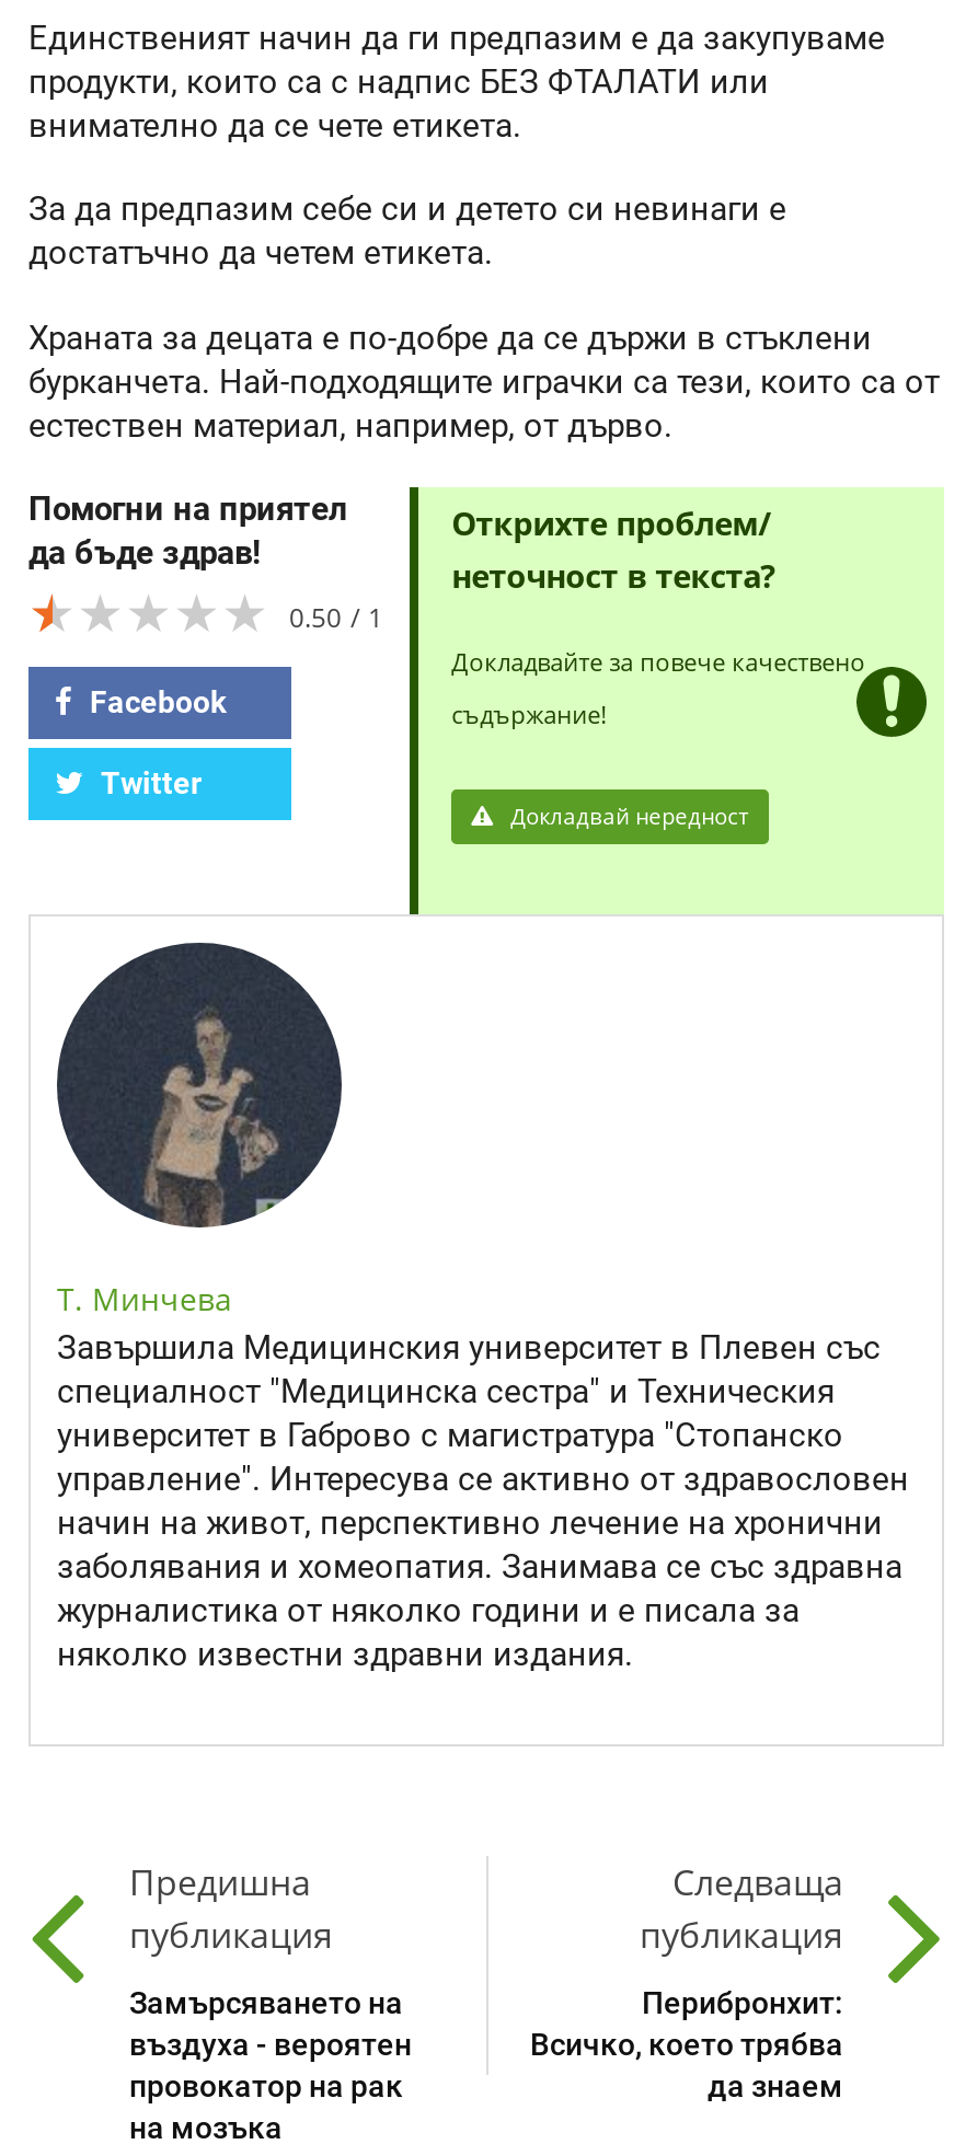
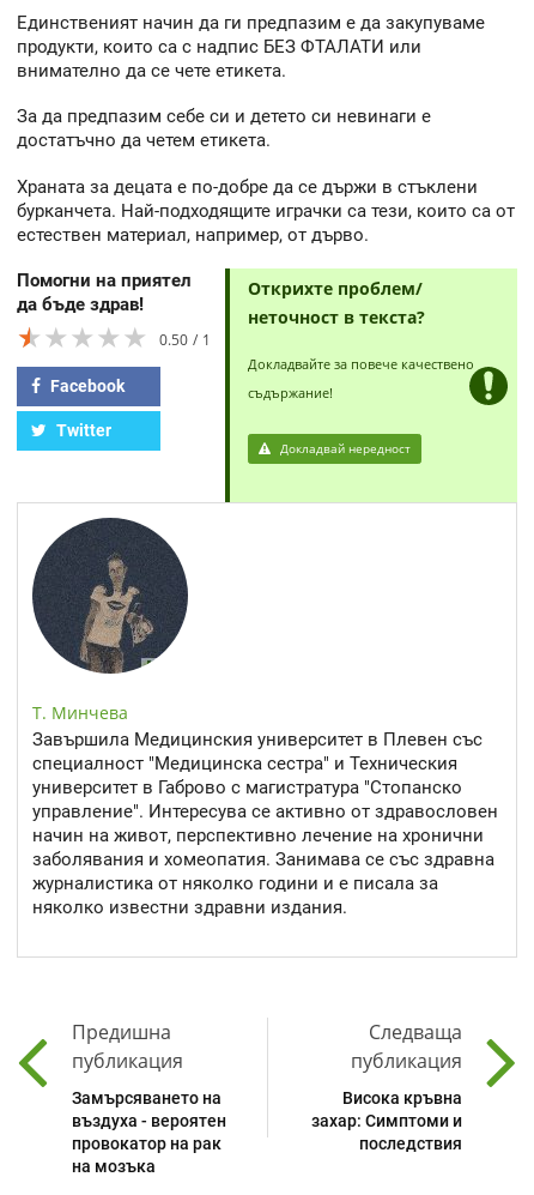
[530,1985,843,2103] Перибронхит: | Всичко, което трябва | да знаем -> [311,1088,462,1153] Висока кръвна | захар: Симптоми и | последствия

